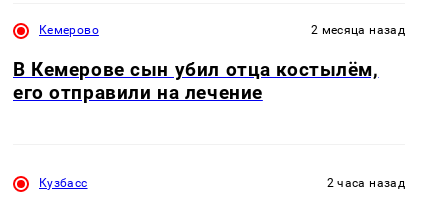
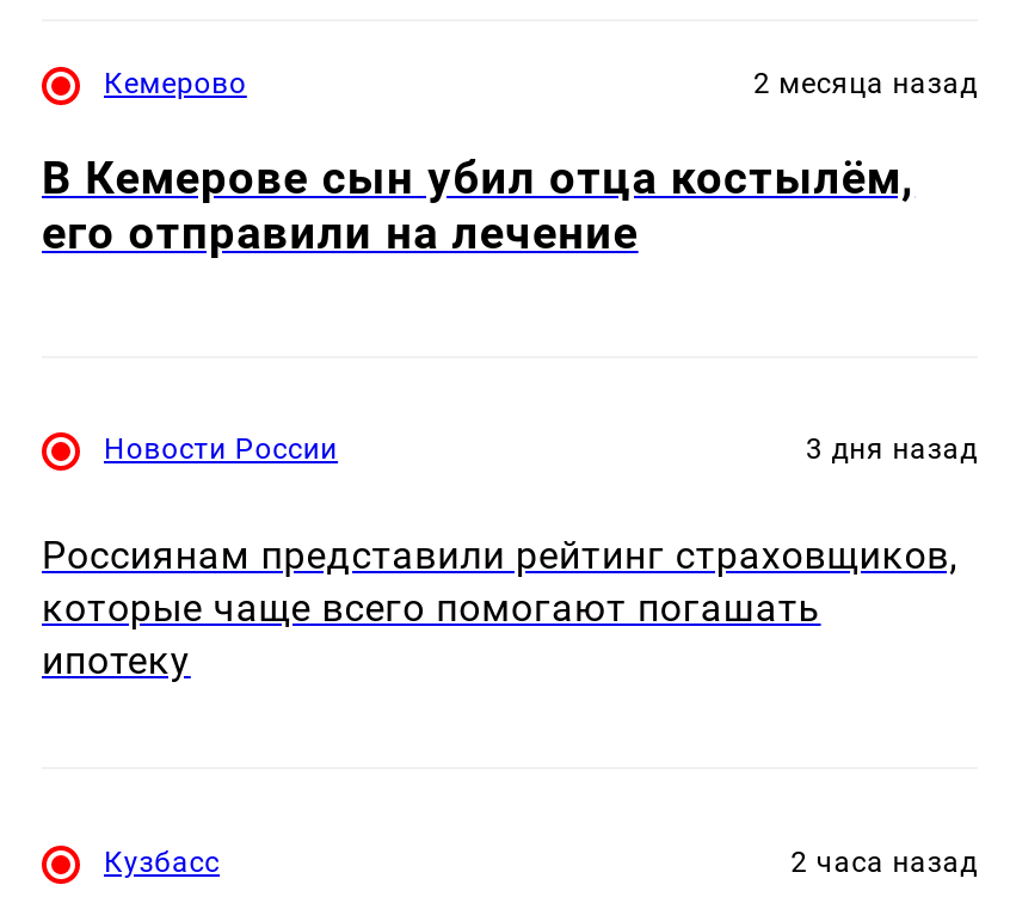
none -> [42,431,978,683] Новости России | 3 дня назад | Россиянам представили рейтинг страховщиков, | которые чаще всего помогают погашать | ипотеку

